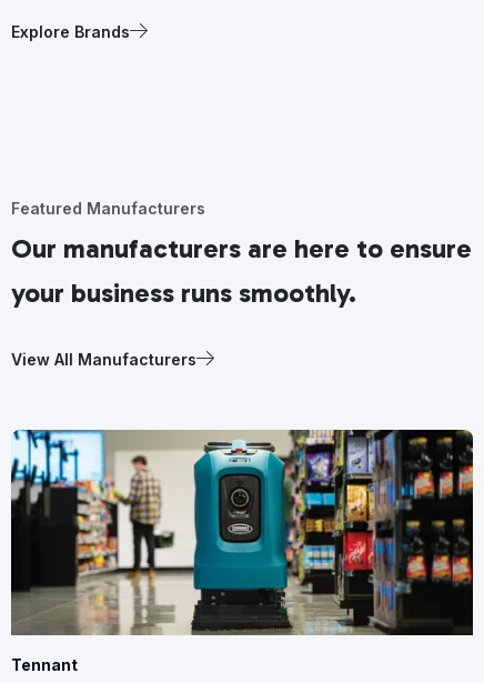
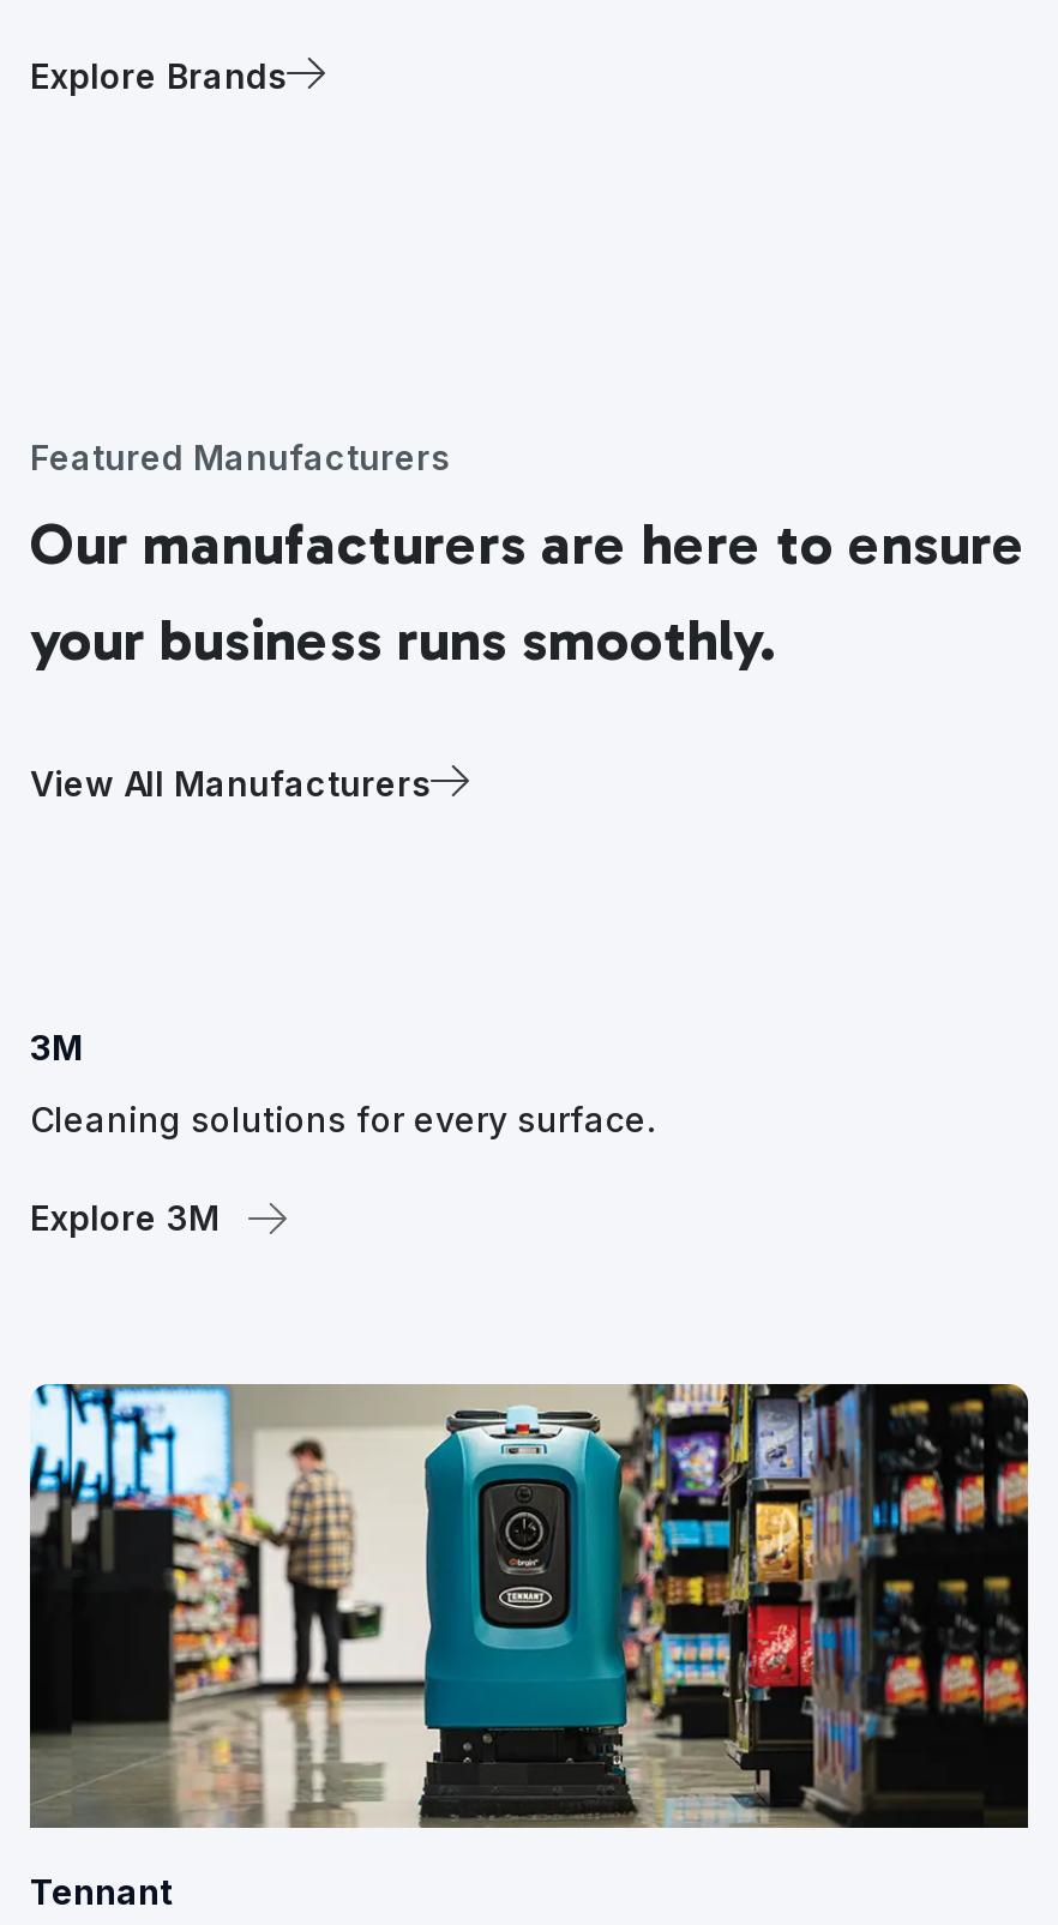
none -> [30,1027,656,1238] 3M | Cleaning solutions for every surface. | Explore 3M

